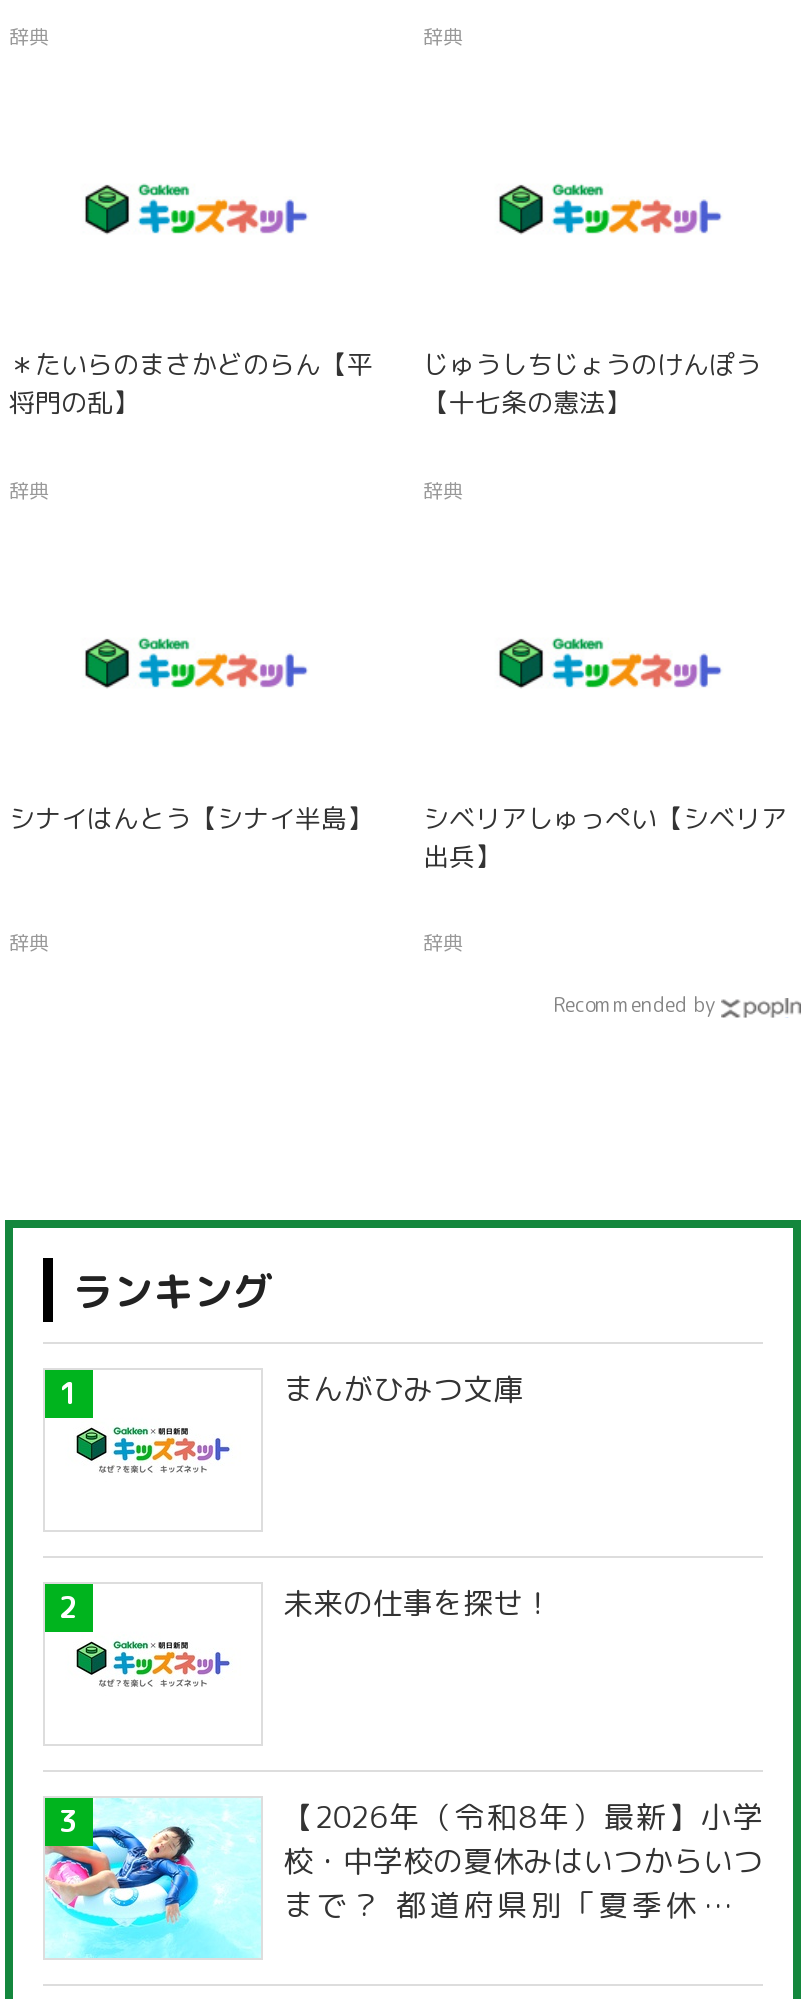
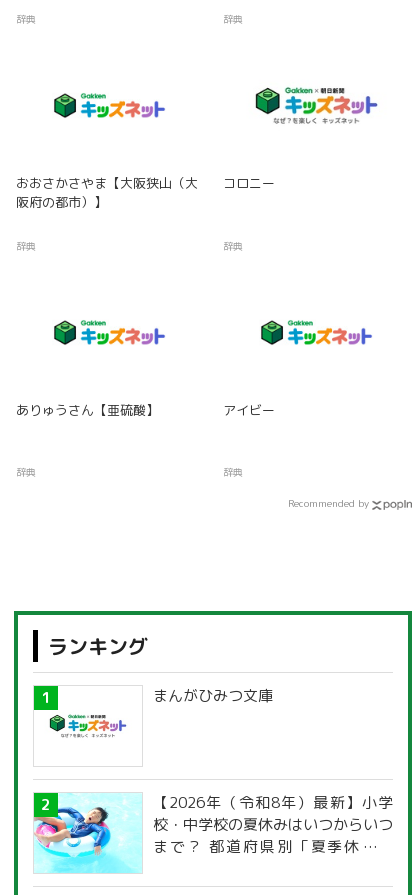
[487,174,731,244] [image] -> [254,86,378,124] [image]
[9,346,373,420] ＊たいらのまさかどのらん【平 | 将門の乱】 -> [16,174,198,211] おおさかさやま【大阪狭山（大 | 阪府の都市）】
[423,346,761,420] じゅうしちじょうのけんぽう | 【十七条の憲法】 -> [223,174,275,192] コロニー
[9,800,373,836] シナイはんとう【シナイ半島】 -> [16,401,159,419] ありゅうさん【亜硫酸】
[423,800,787,874] シベリアしゅっぺい【シベリア | 出兵】 -> [223,401,275,419] アイビー
[283,1583,553,1625] 未来の仕事を探せ！ -> none

